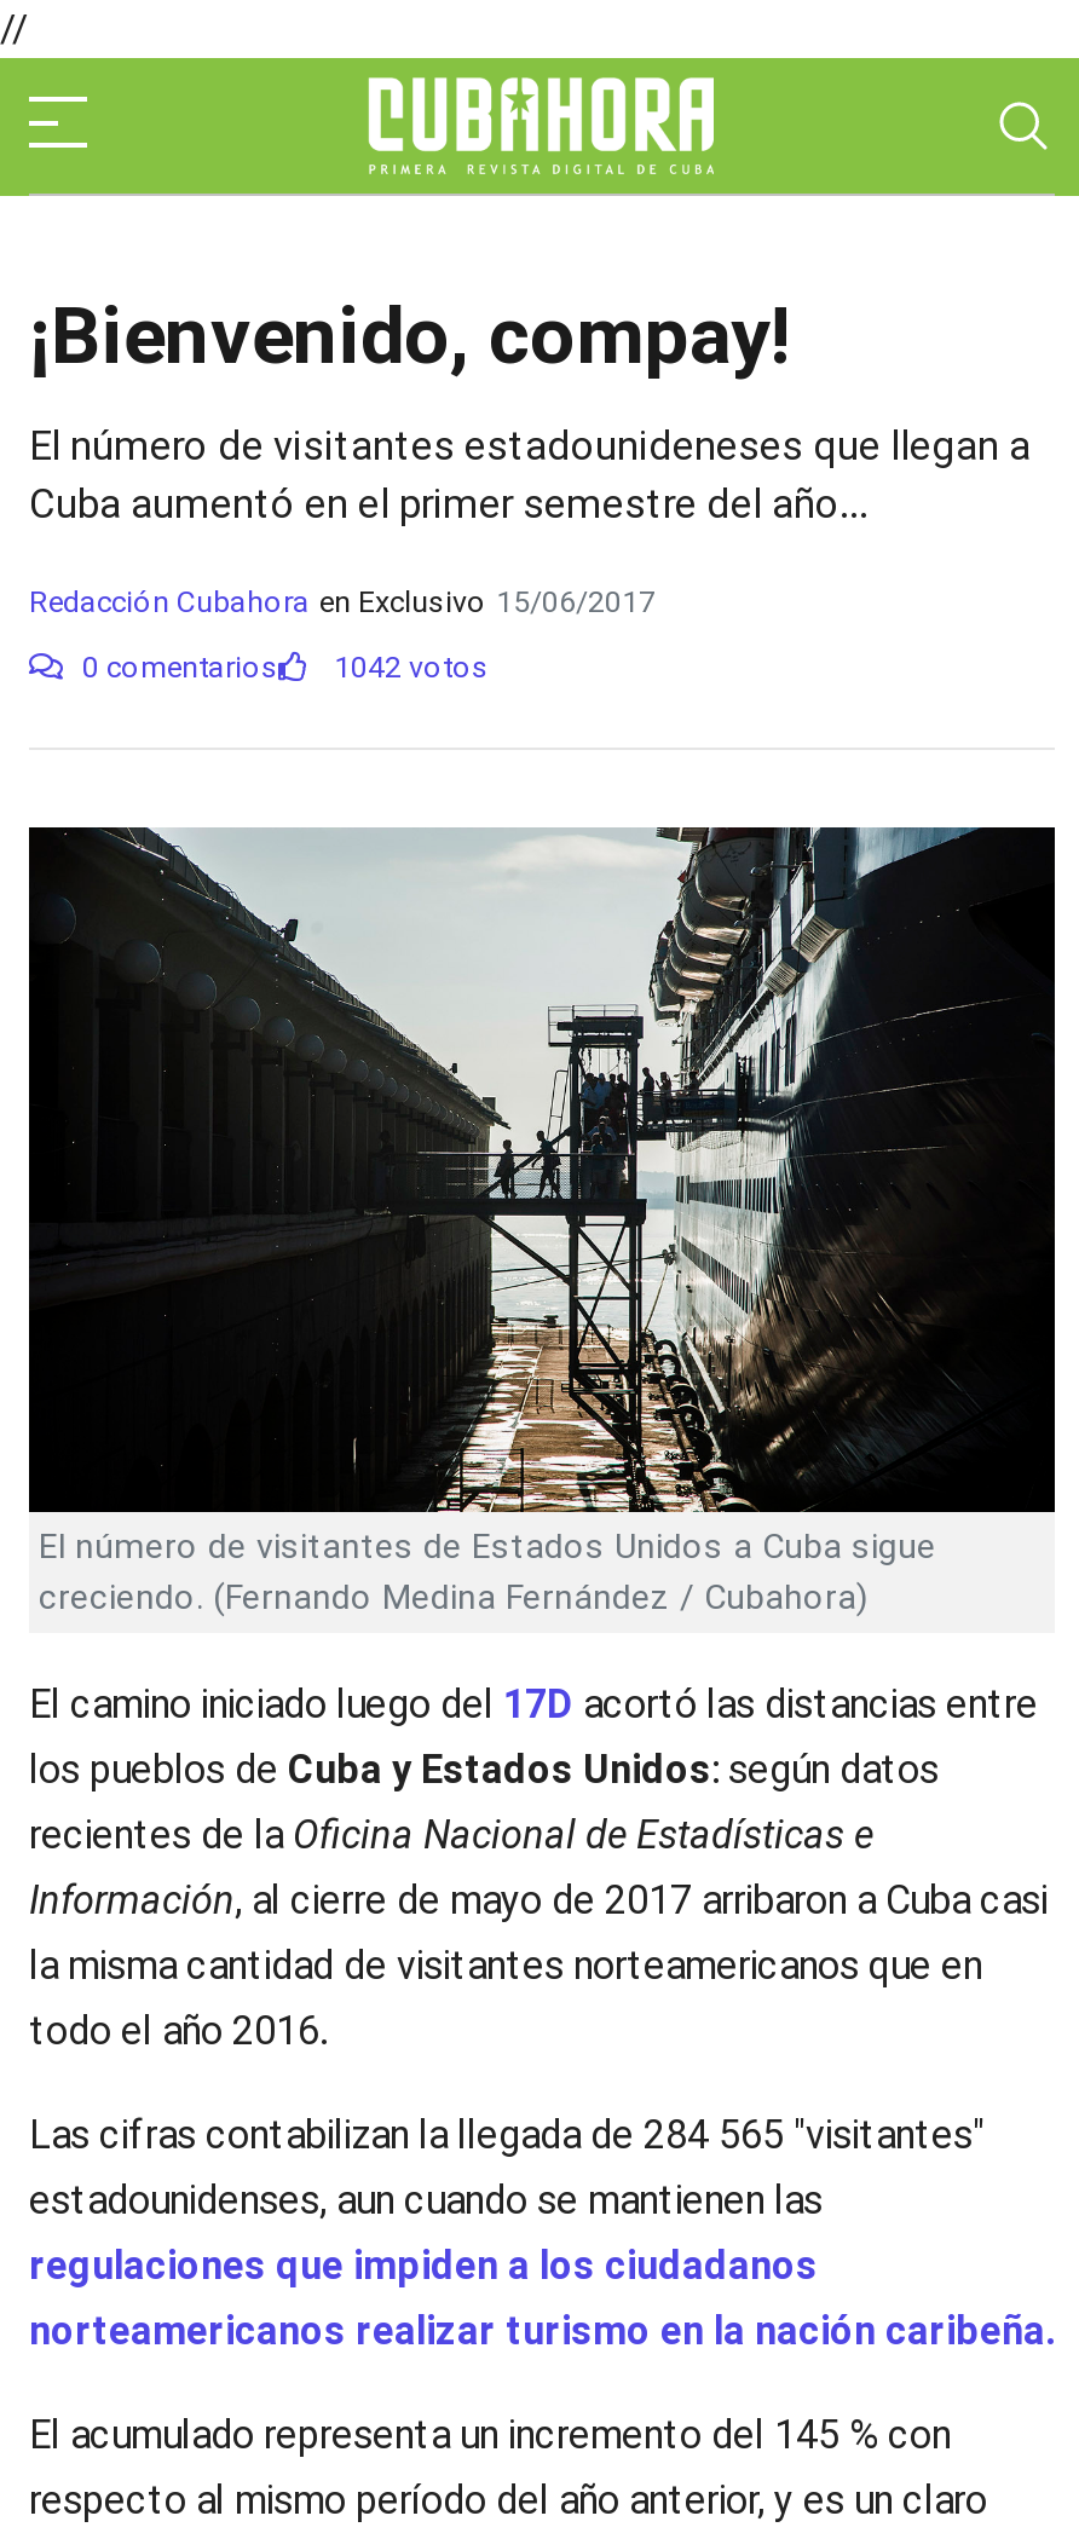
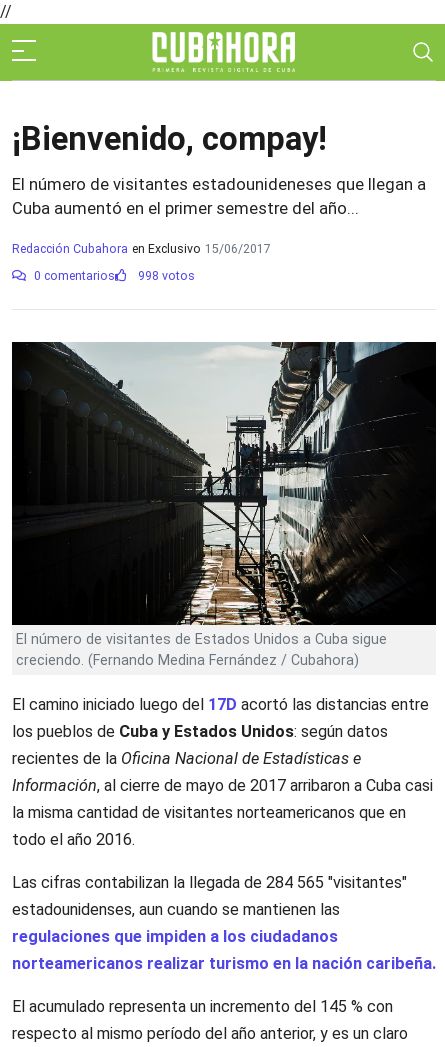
[82,651,489,685] 0 comentarios 1042 votos -> [34,269,195,283] 0 comentarios 998 votos

